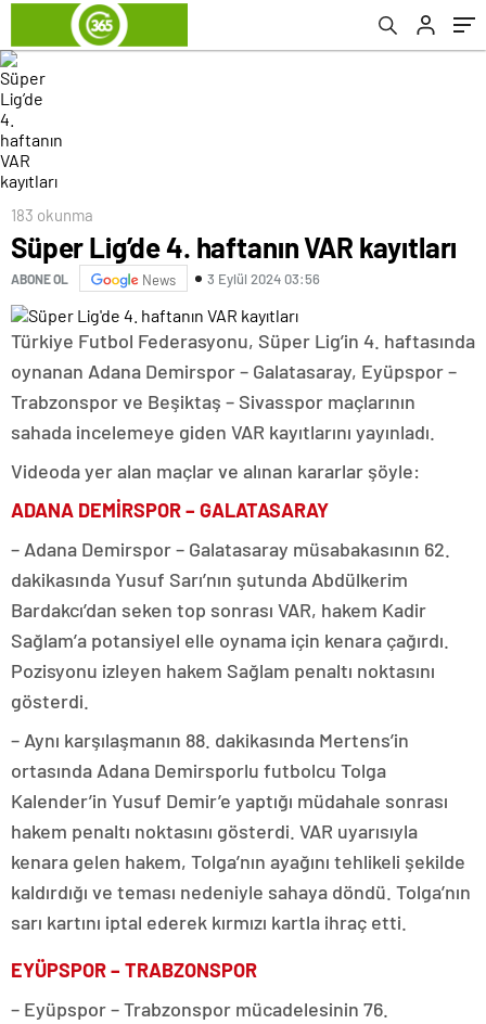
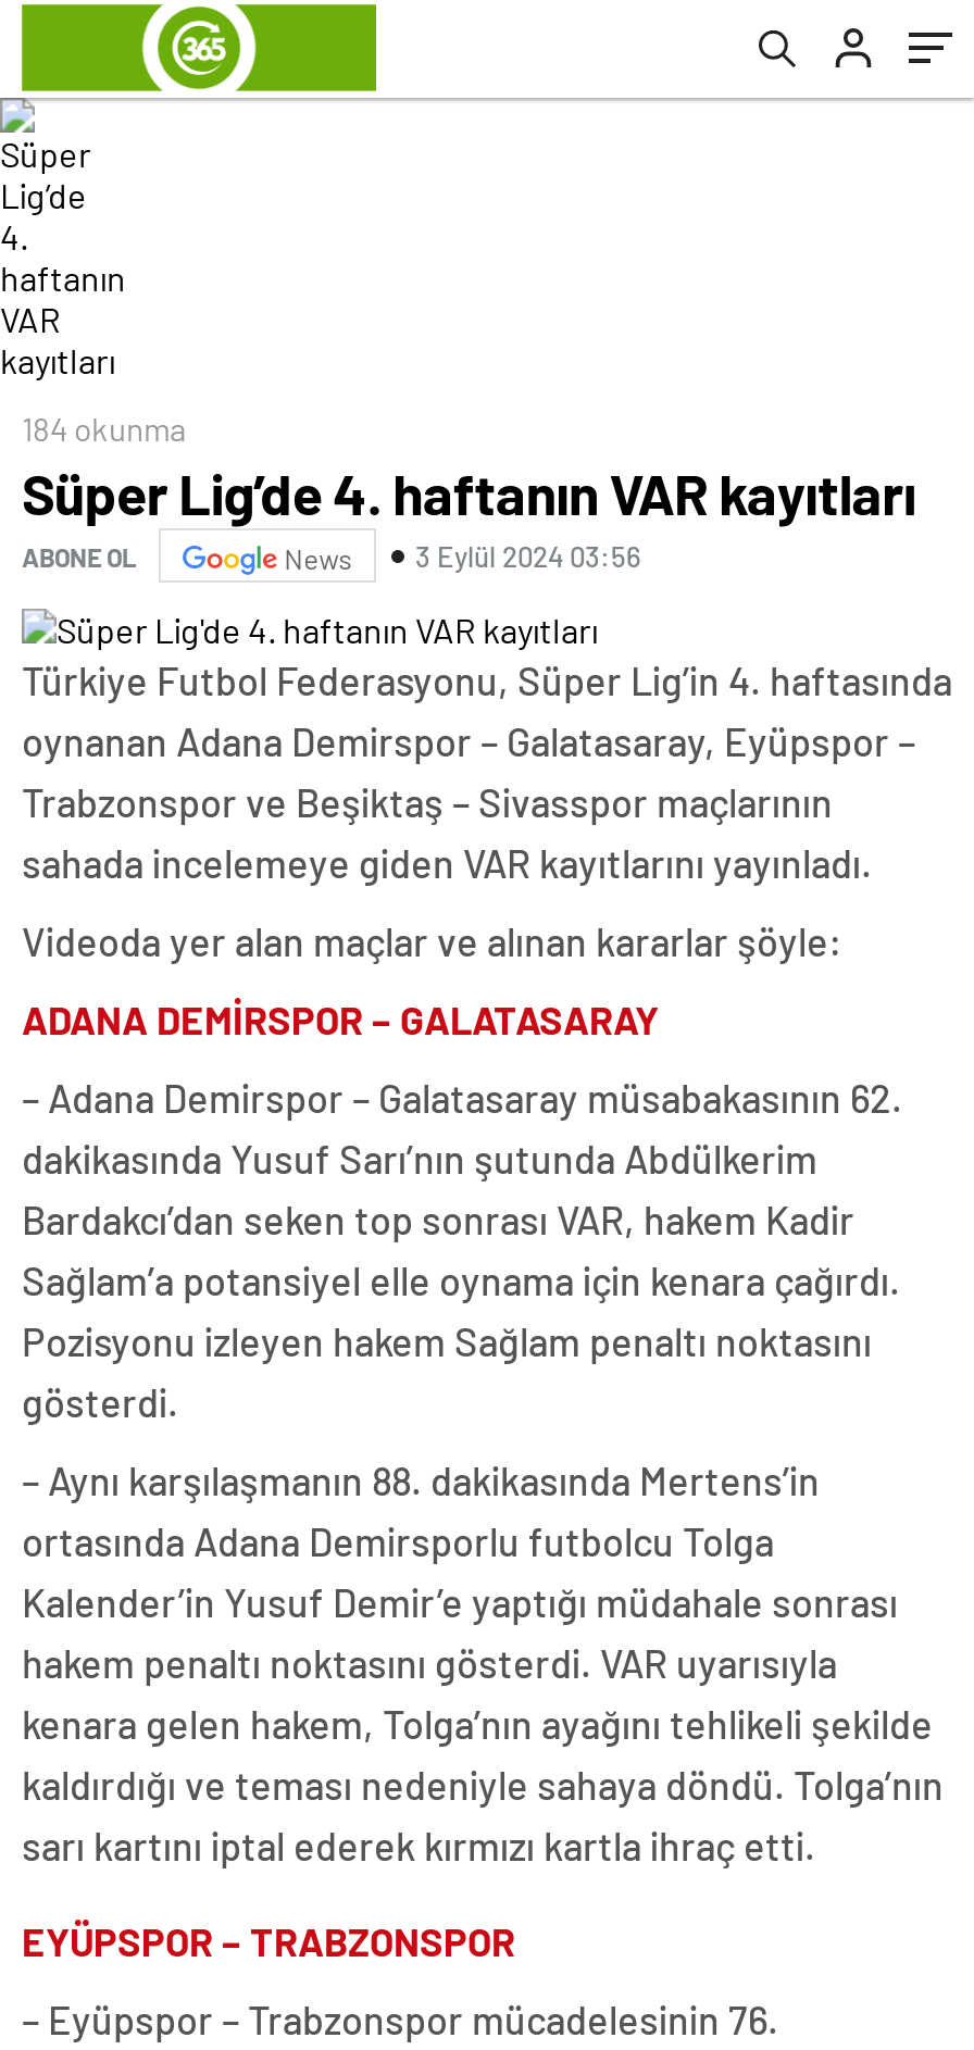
[11,205,93,225] 183 okunma -> [22,409,187,448] 184 okunma

